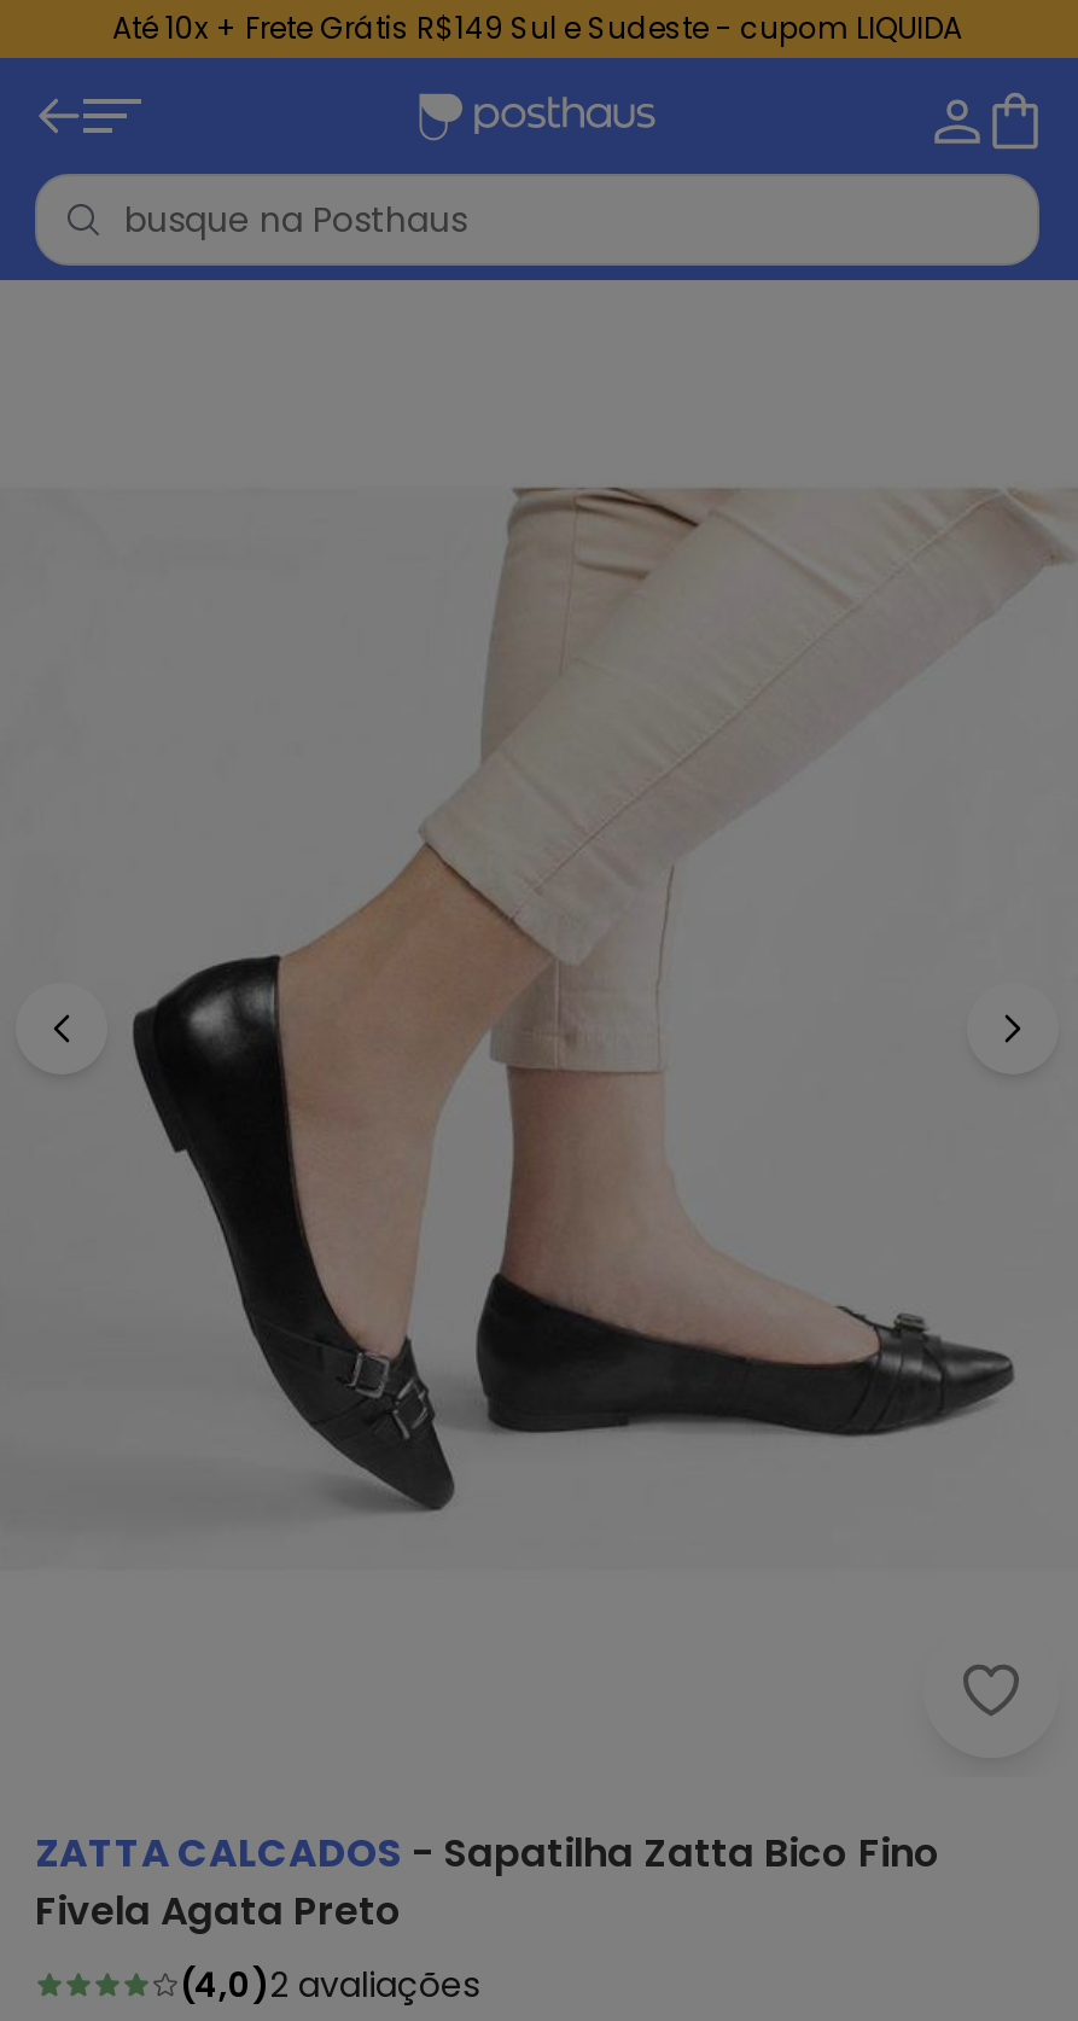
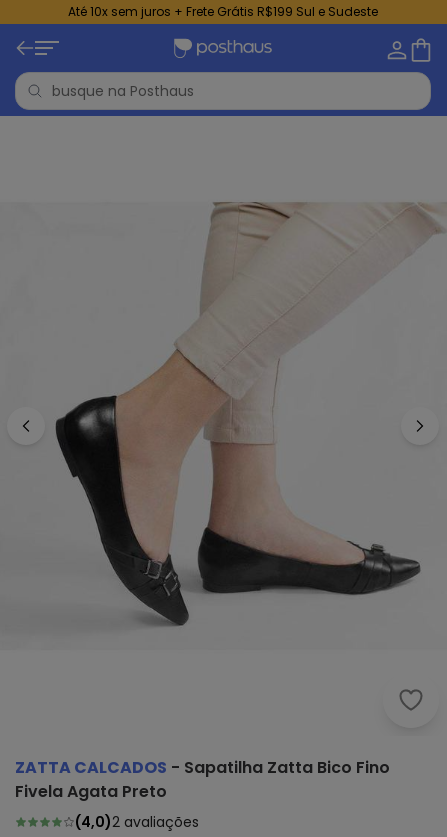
[112,7,962,48] Até 10x + Frete Grátis R$149 Sul e Sudeste - cupom LIQUIDA -> [68,3,378,20] Até 10x sem juros + Frete Grátis R$199 Sul e Sudeste

